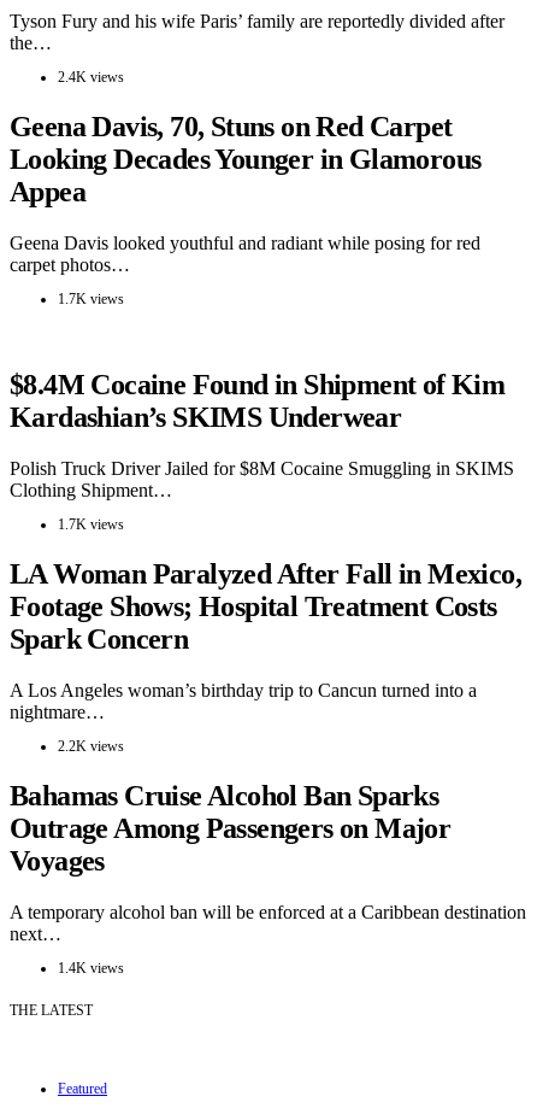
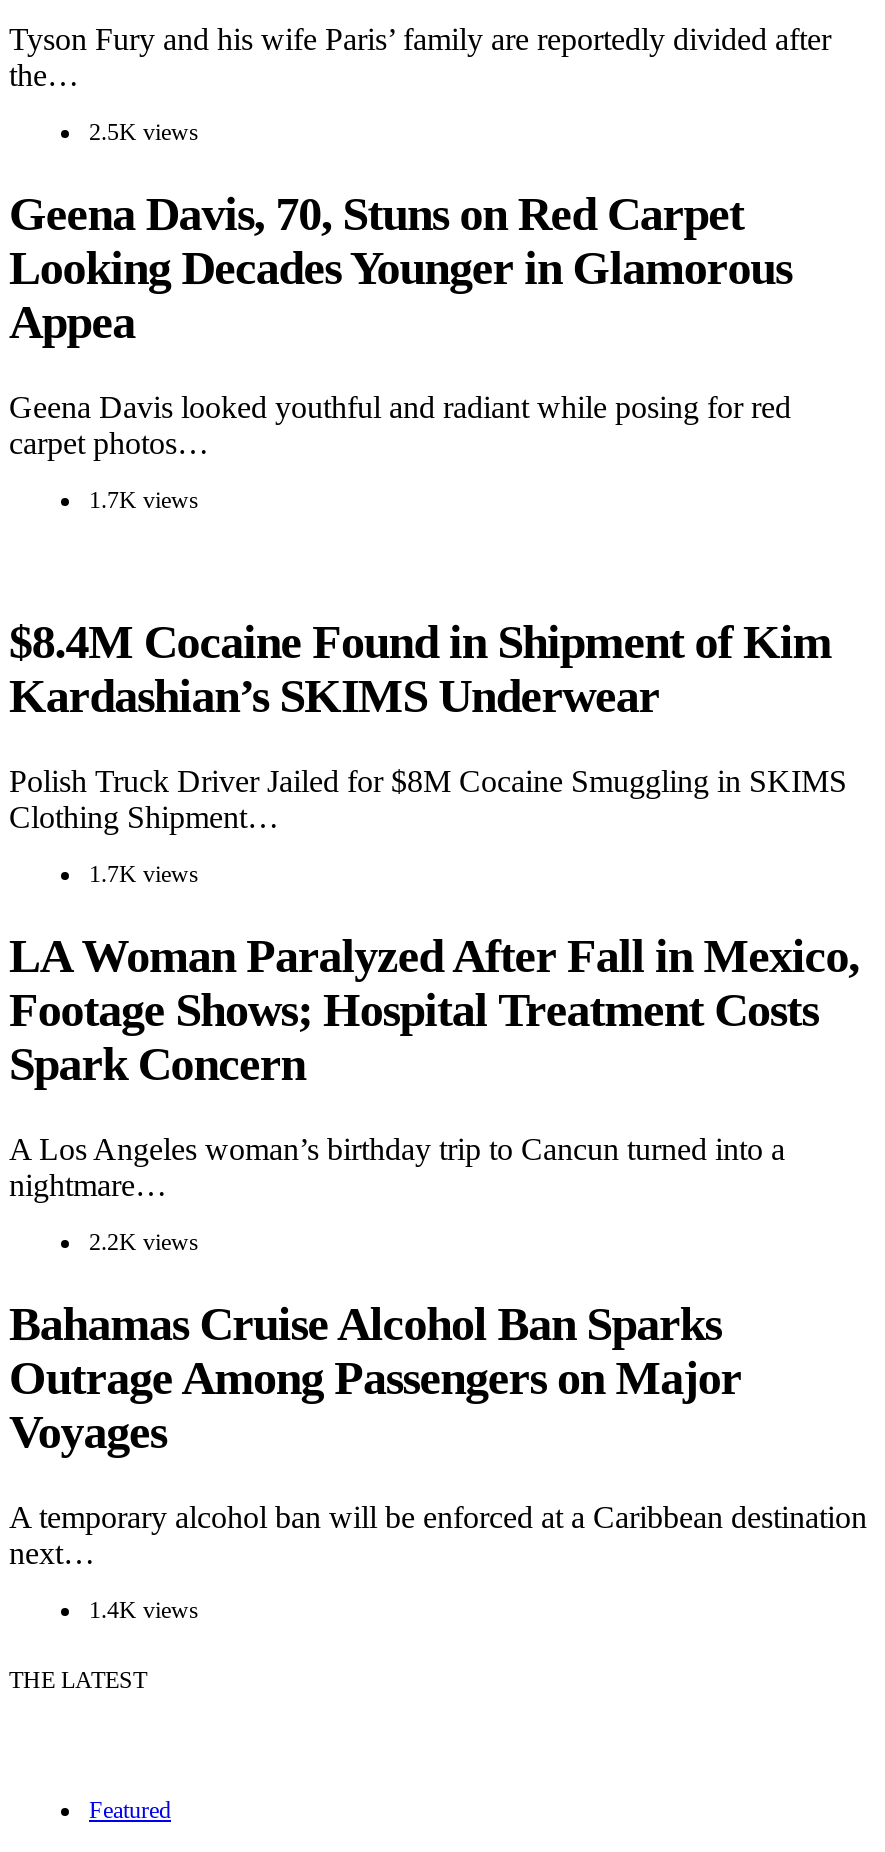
[58,69,124,86] 2.4K views -> [89,118,199,146] 2.5K views

